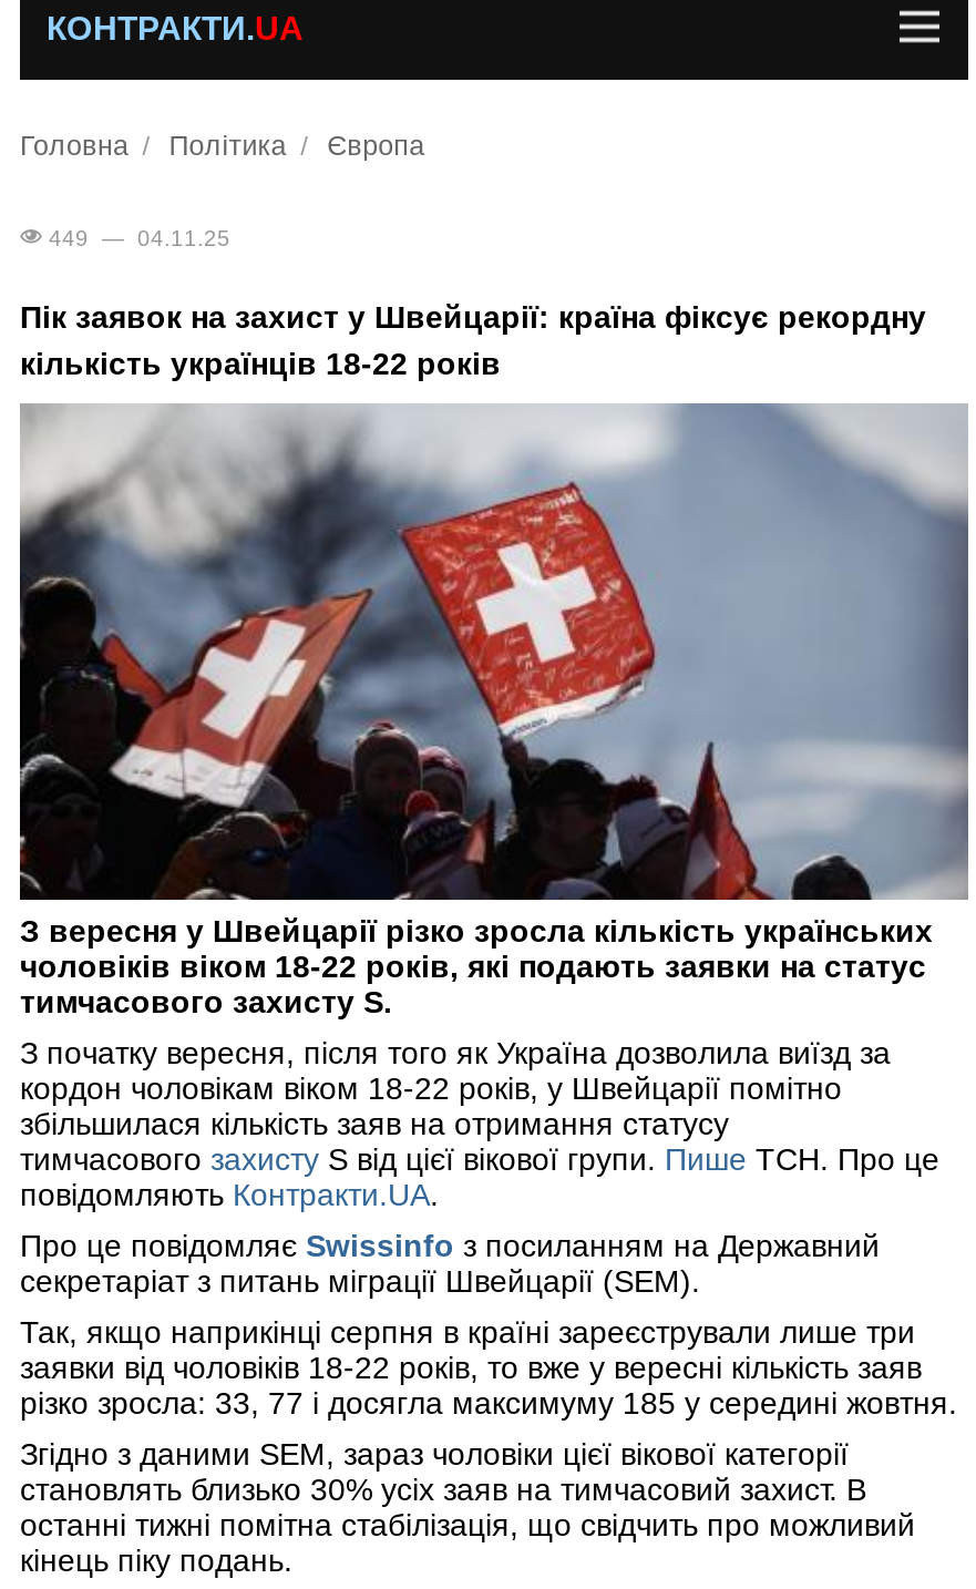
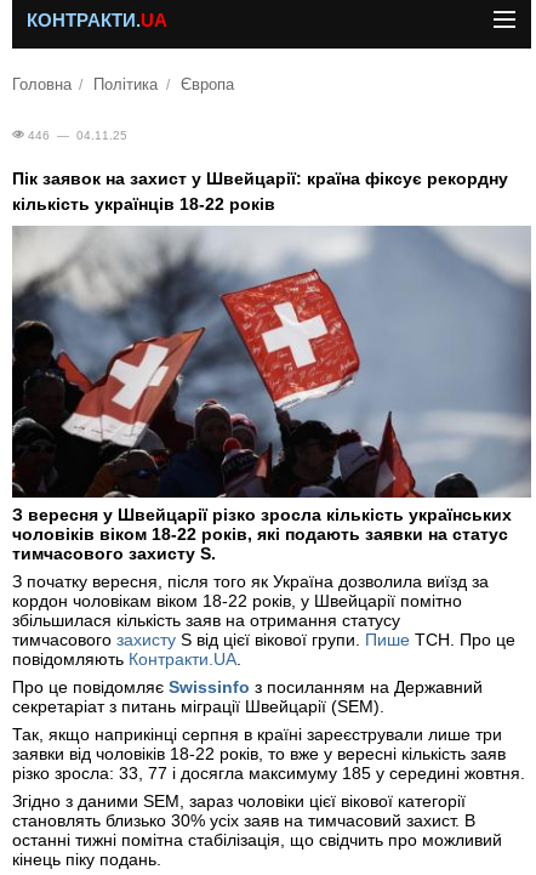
[42,226,230,250] 449 — 04.11.25 -> [24,129,127,142] 446 — 04.11.25

